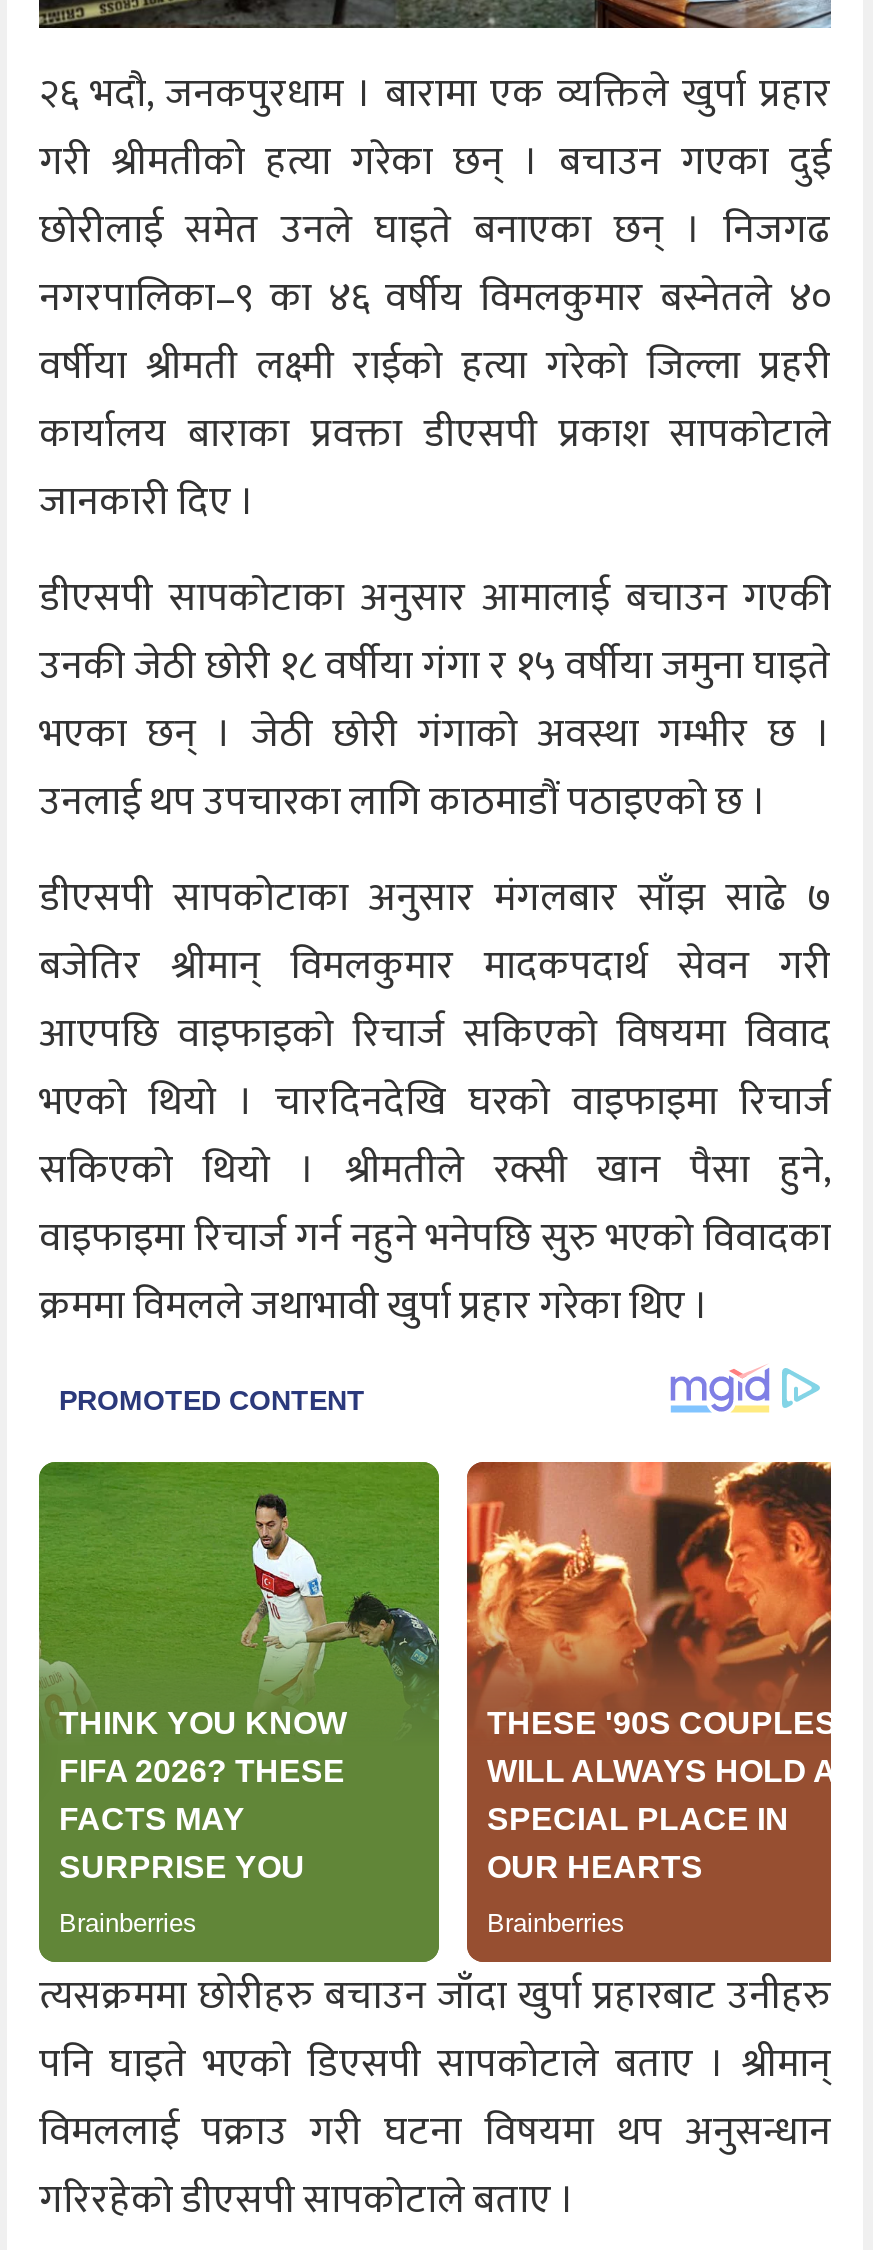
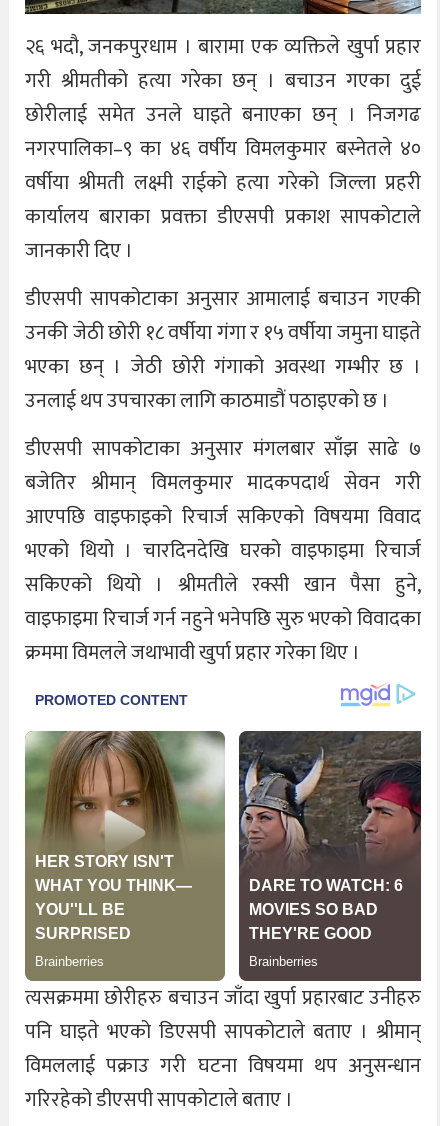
[39,1460,441,1956] [image] -> [25,730,225,978] [image]
[465,1460,833,1956] [image] -> [238,730,422,978] [image]

